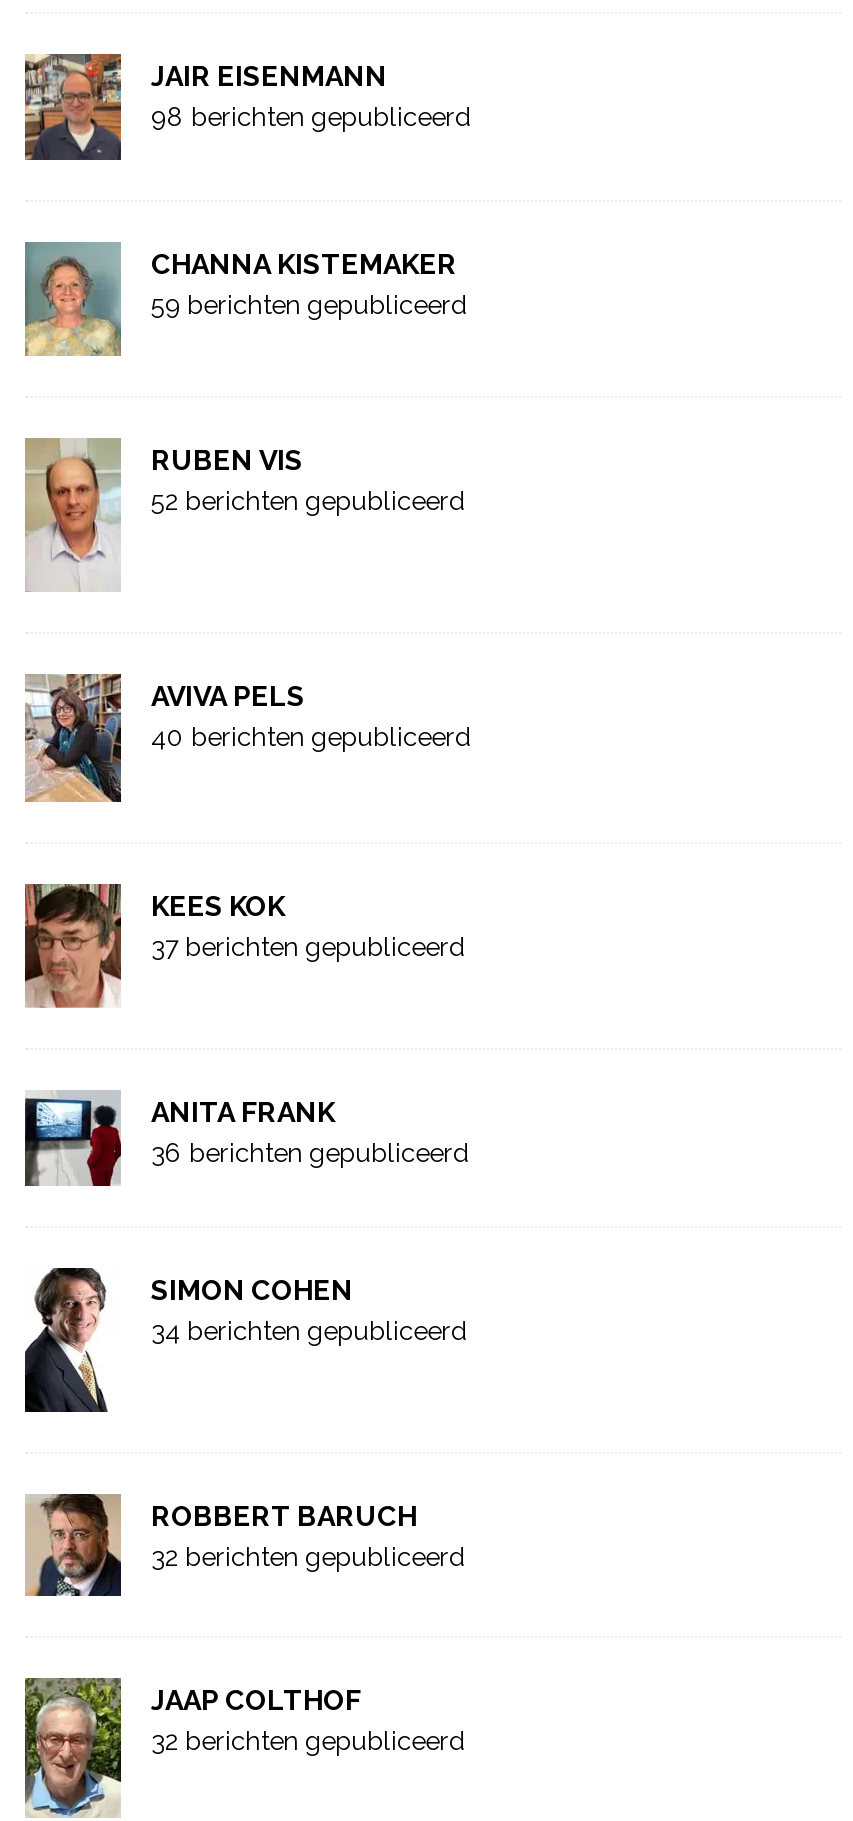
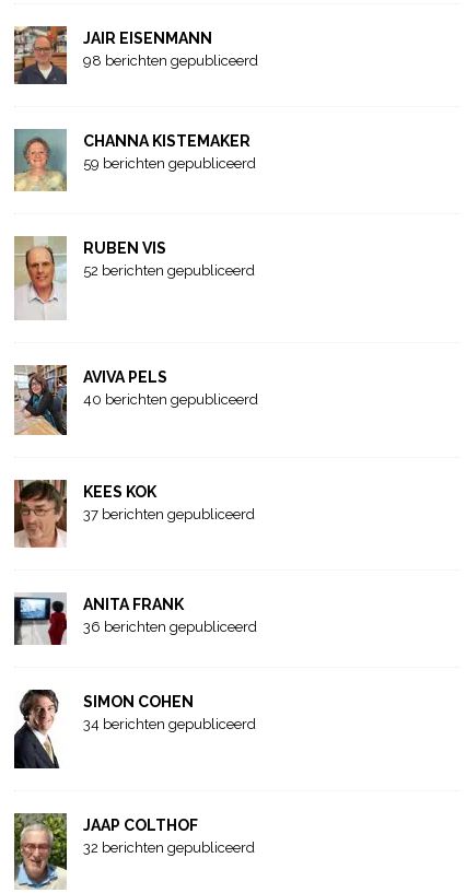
[25,1491,465,1597] [image] | ROBBERT BARUCH | 32 berichten gepubliceerd -> none

